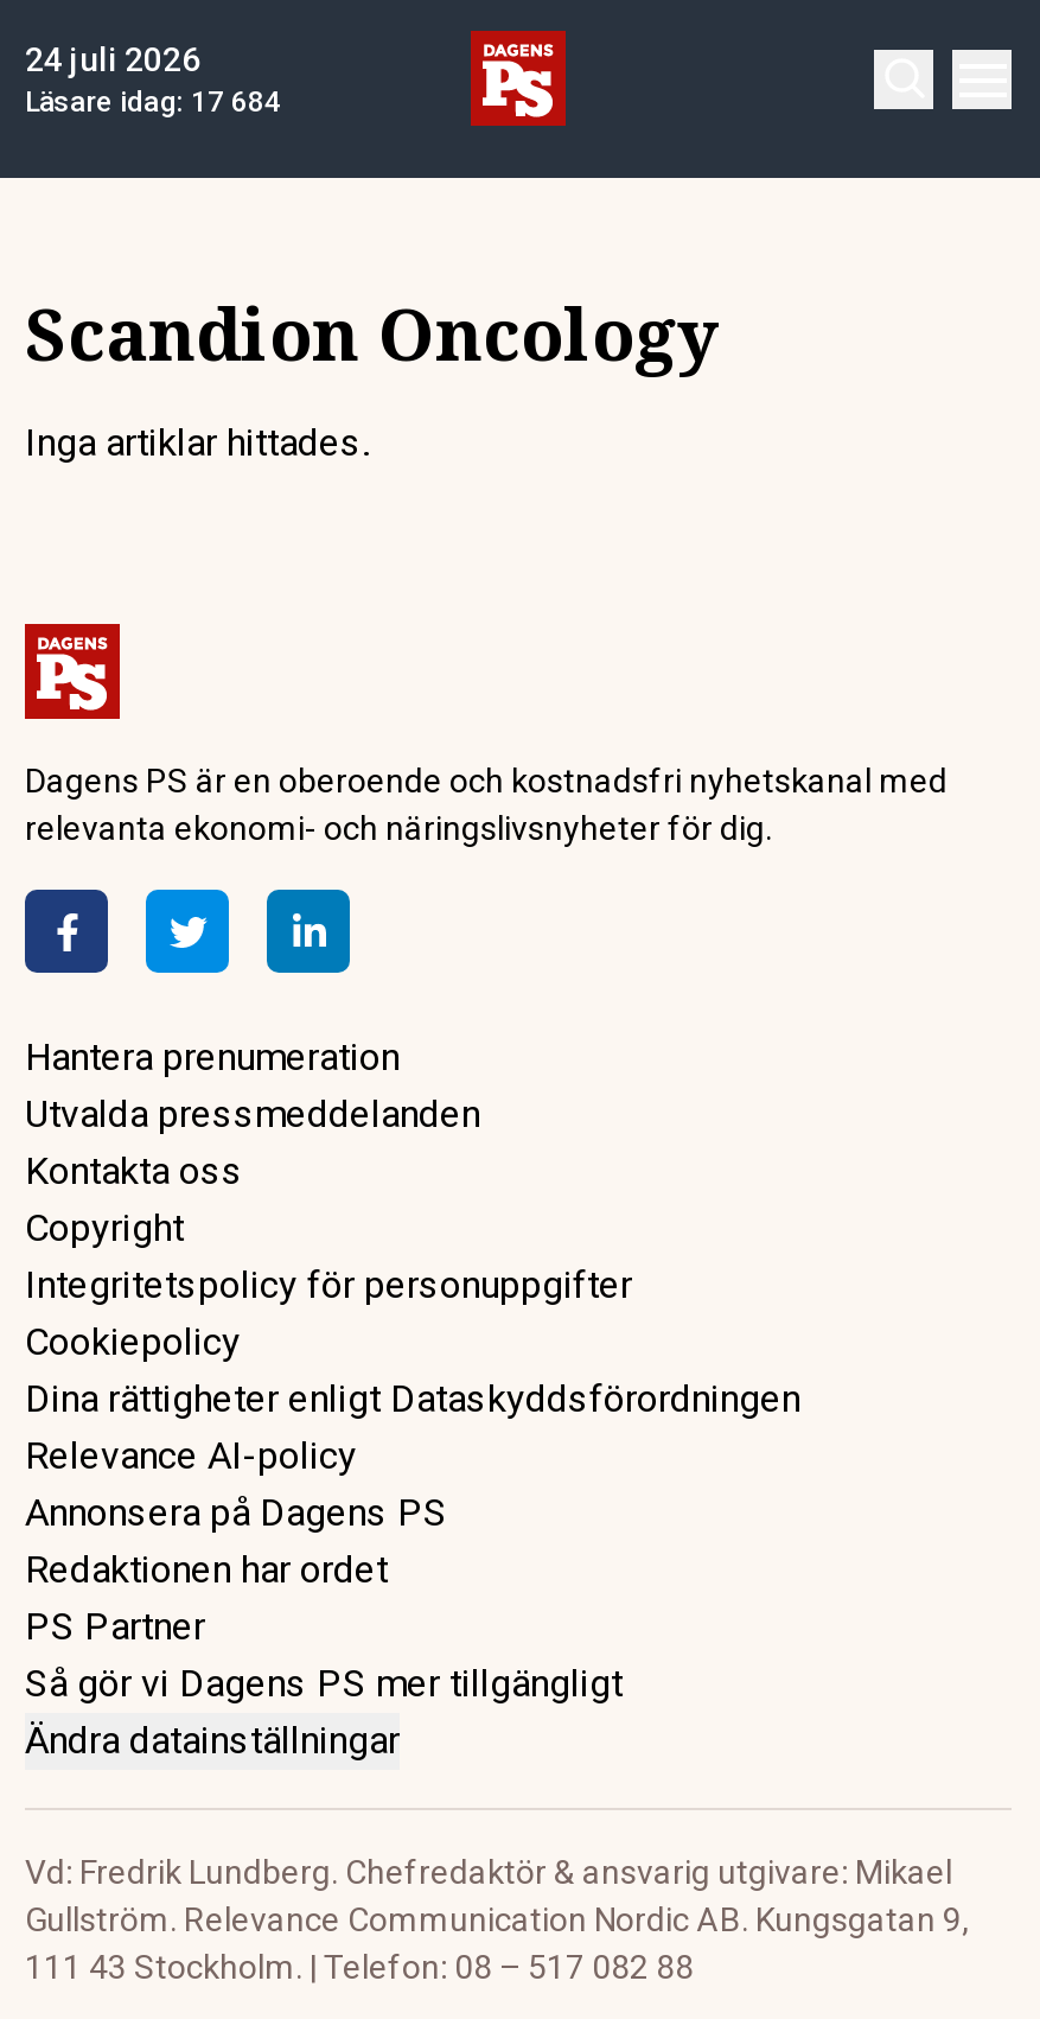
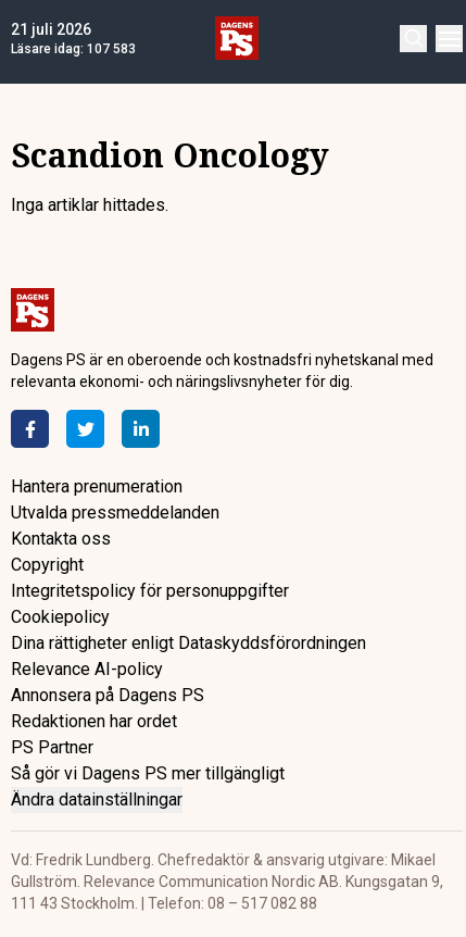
[25,40,200,78] 24 juli 2026 -> [11,21,91,38] 21 juli 2026
[25,85,281,119] Läsare idag: 17 684 -> [11,41,136,57] Läsare idag: 107 583

